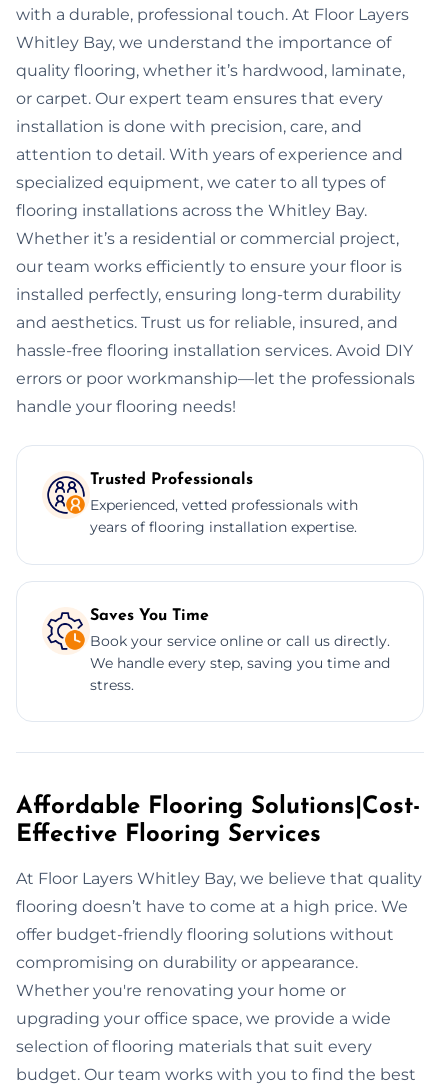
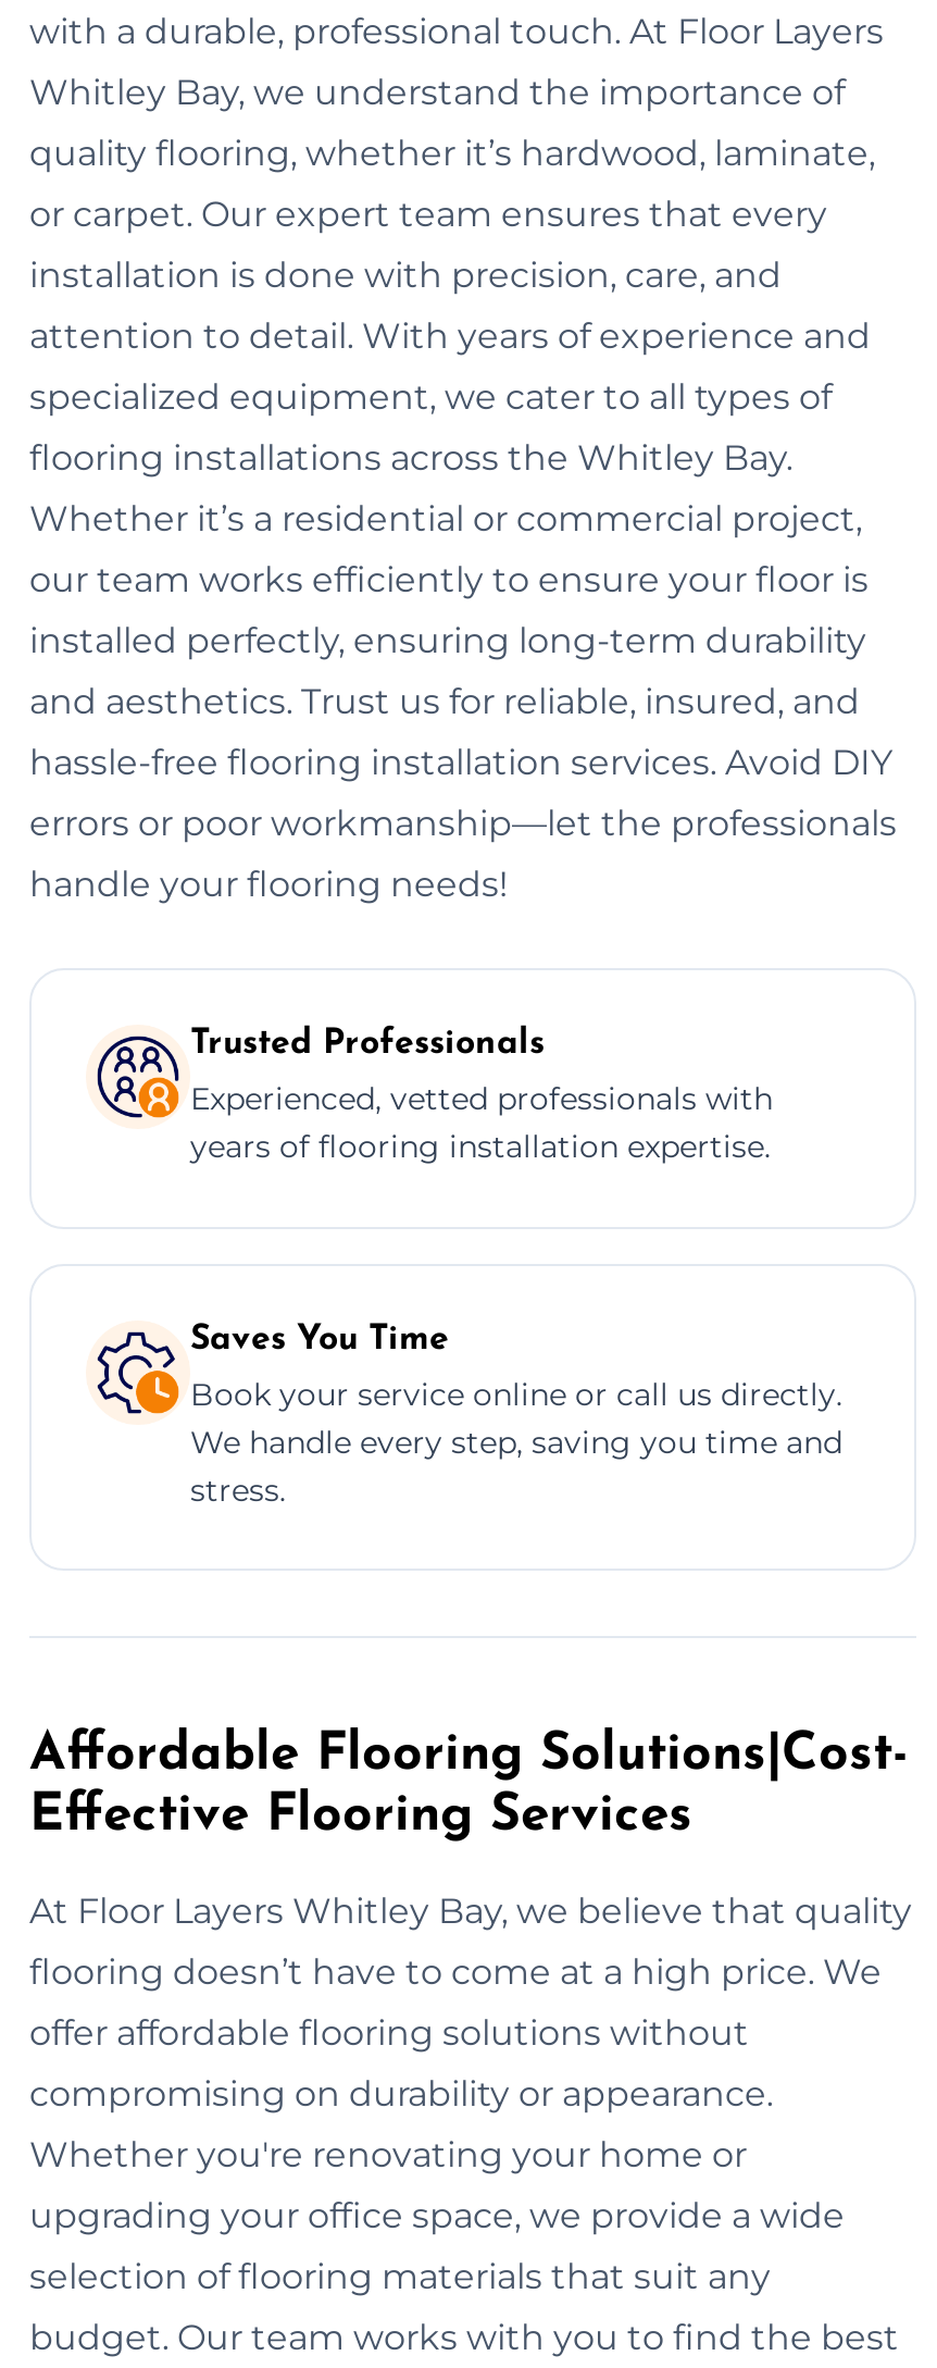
[16,925,394,944] offer budget-friendly flooring solutions without -> [29,2012,749,2053] offer affordable flooring solutions without
[16,1037,372,1056] selection of flooring materials that suit every -> [29,2255,771,2297] selection of flooring materials that suit any

